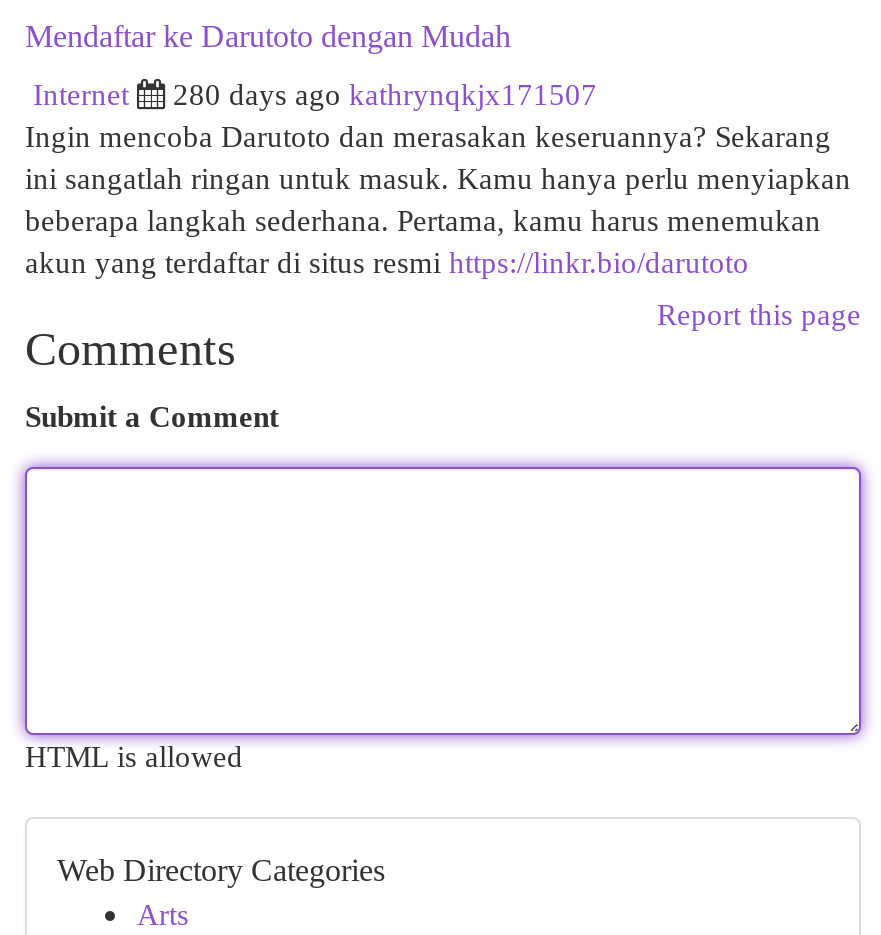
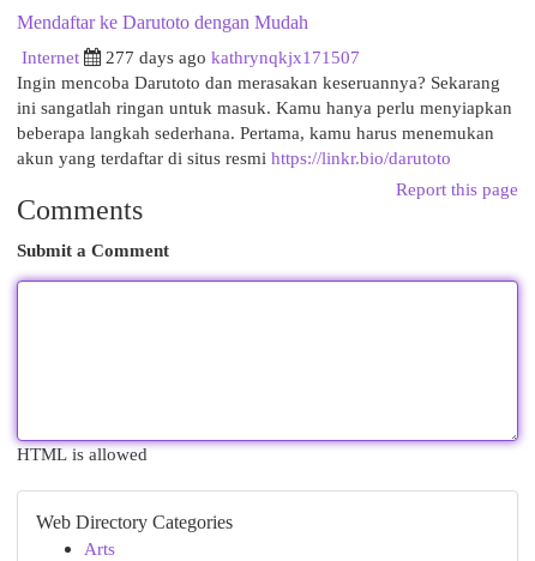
[173,77,597,111] 280 days ago kathrynqkjx171507 -> [106,47,360,67] 277 days ago kathrynqkjx171507

